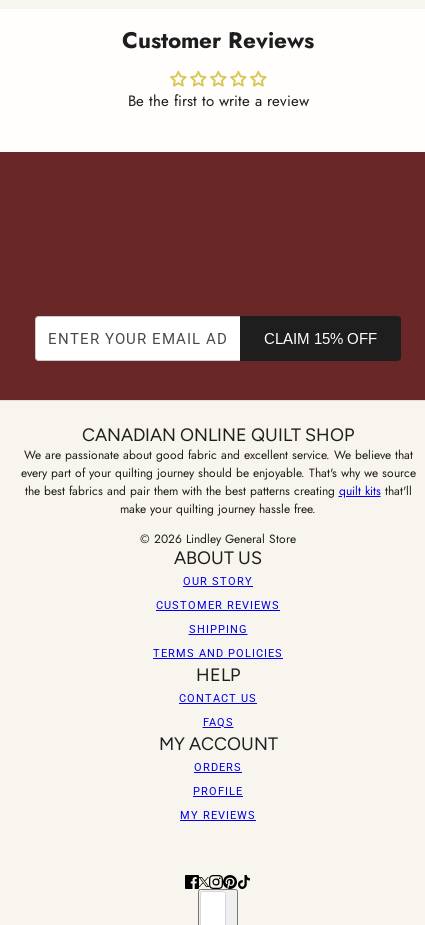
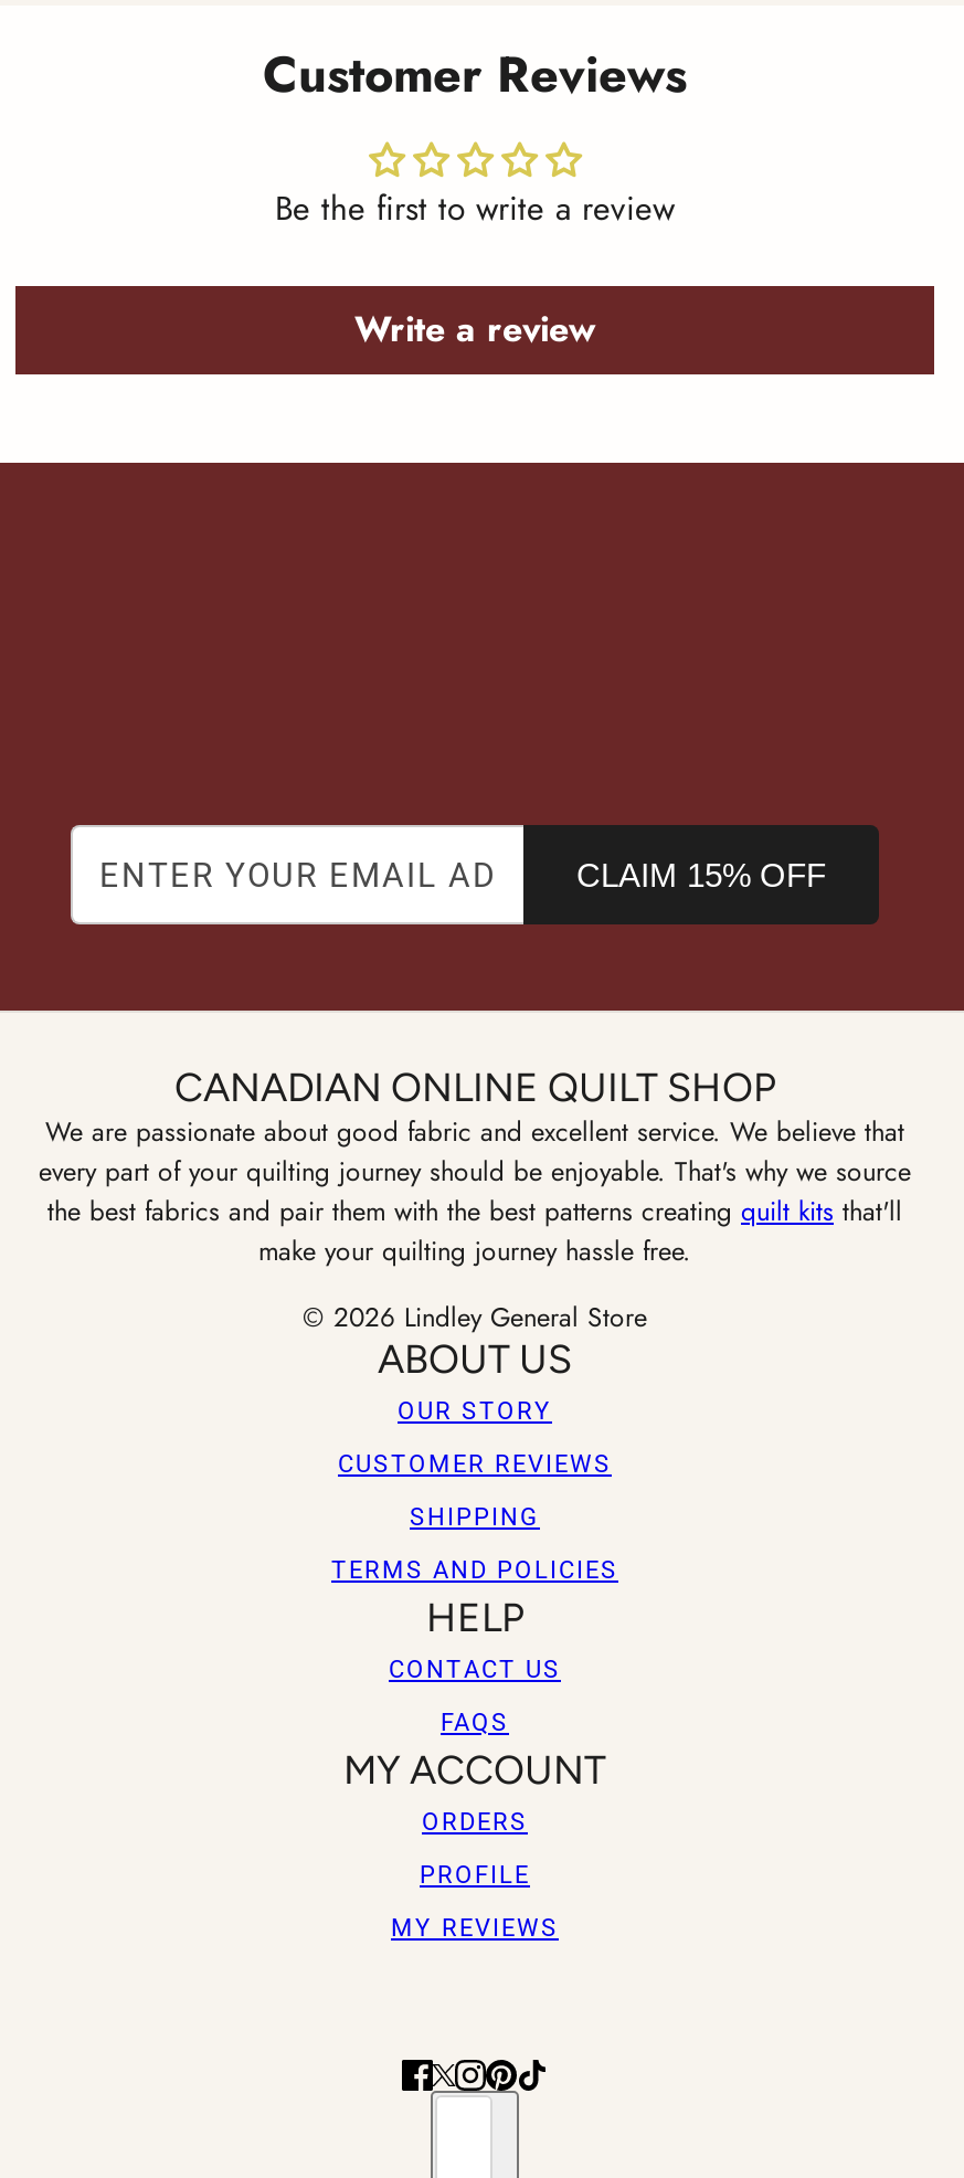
none -> [354,304,595,354] Write a review

